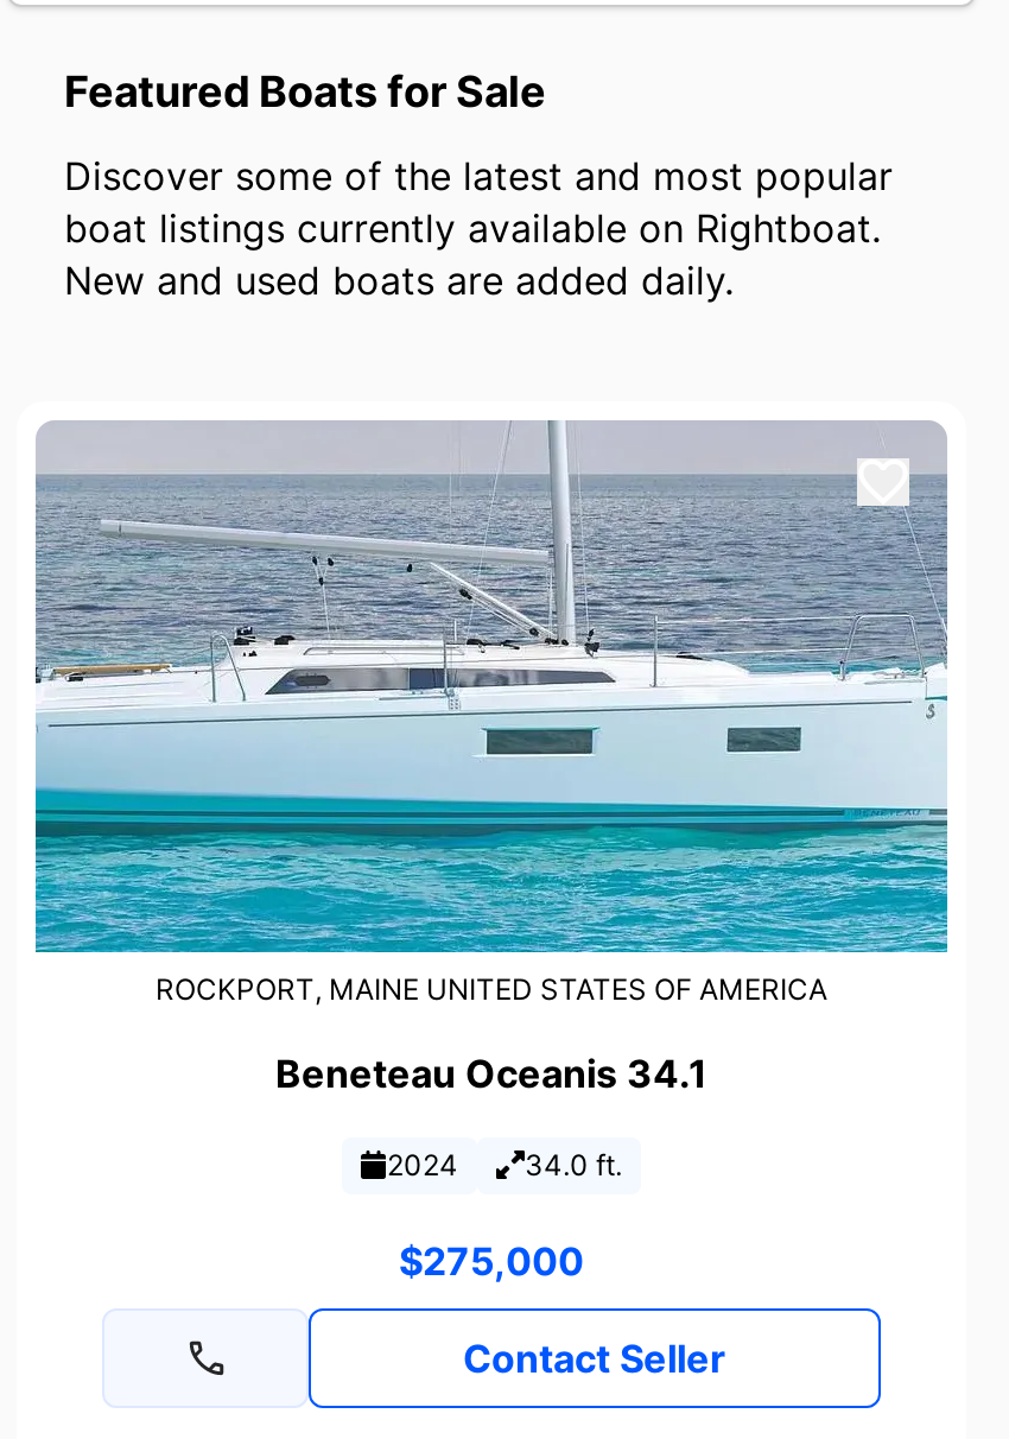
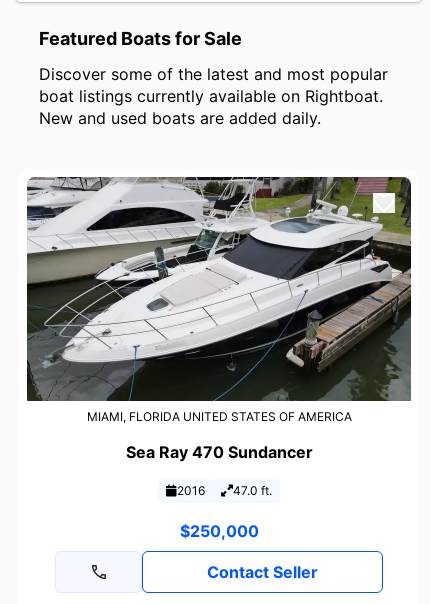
[33,420,950,1007] [image] | ROCKPORT, MAINE UNITED STATES OF AMERICA -> [26,176,412,424] [image] | MIAMI, FLORIDA UNITED STATES OF AMERICA
[275,1050,707,1098] Beneteau Oceanis 34.1 -> [125,442,312,462] Sea Ray 470 Sundancer
[387,1147,622,1183] 2024 | 34.0 ft. -> [177,483,272,498] 2016 | 47.0 ft.
[399,1238,584,1285] $275,000 -> [179,521,258,541] $250,000

